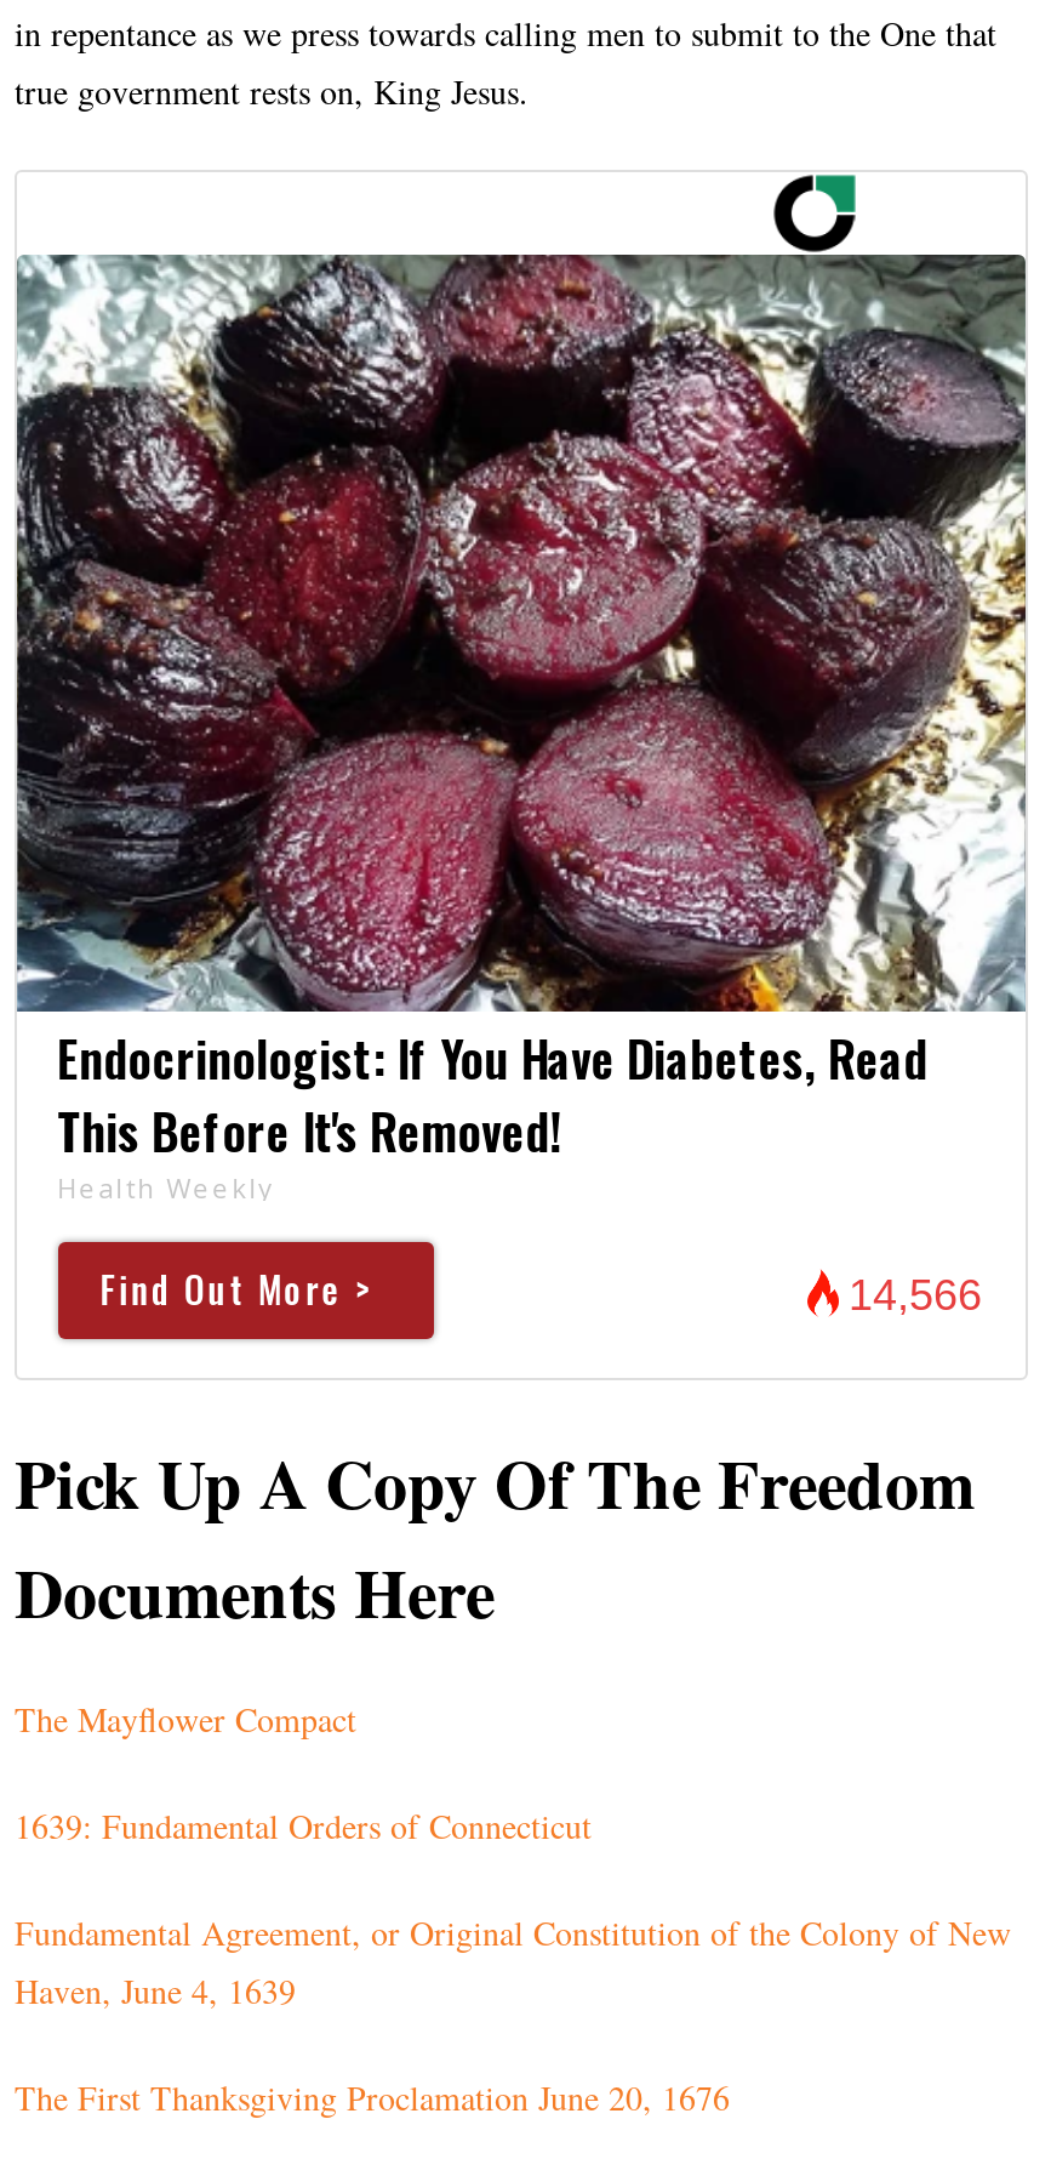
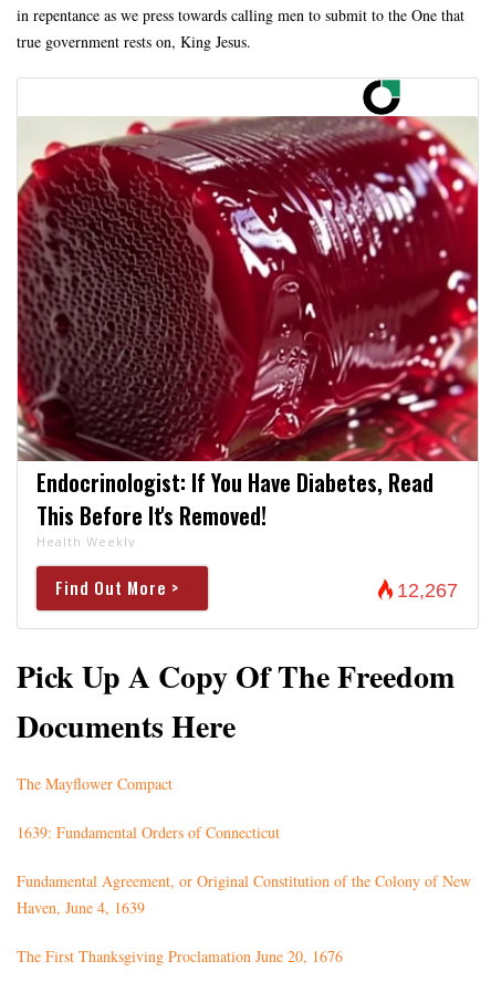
[15,252,1028,1014] [image] -> [17,115,479,462] [image]
[849,1270,982,1318] 14,566 -> [397,579,458,601] 12,267

